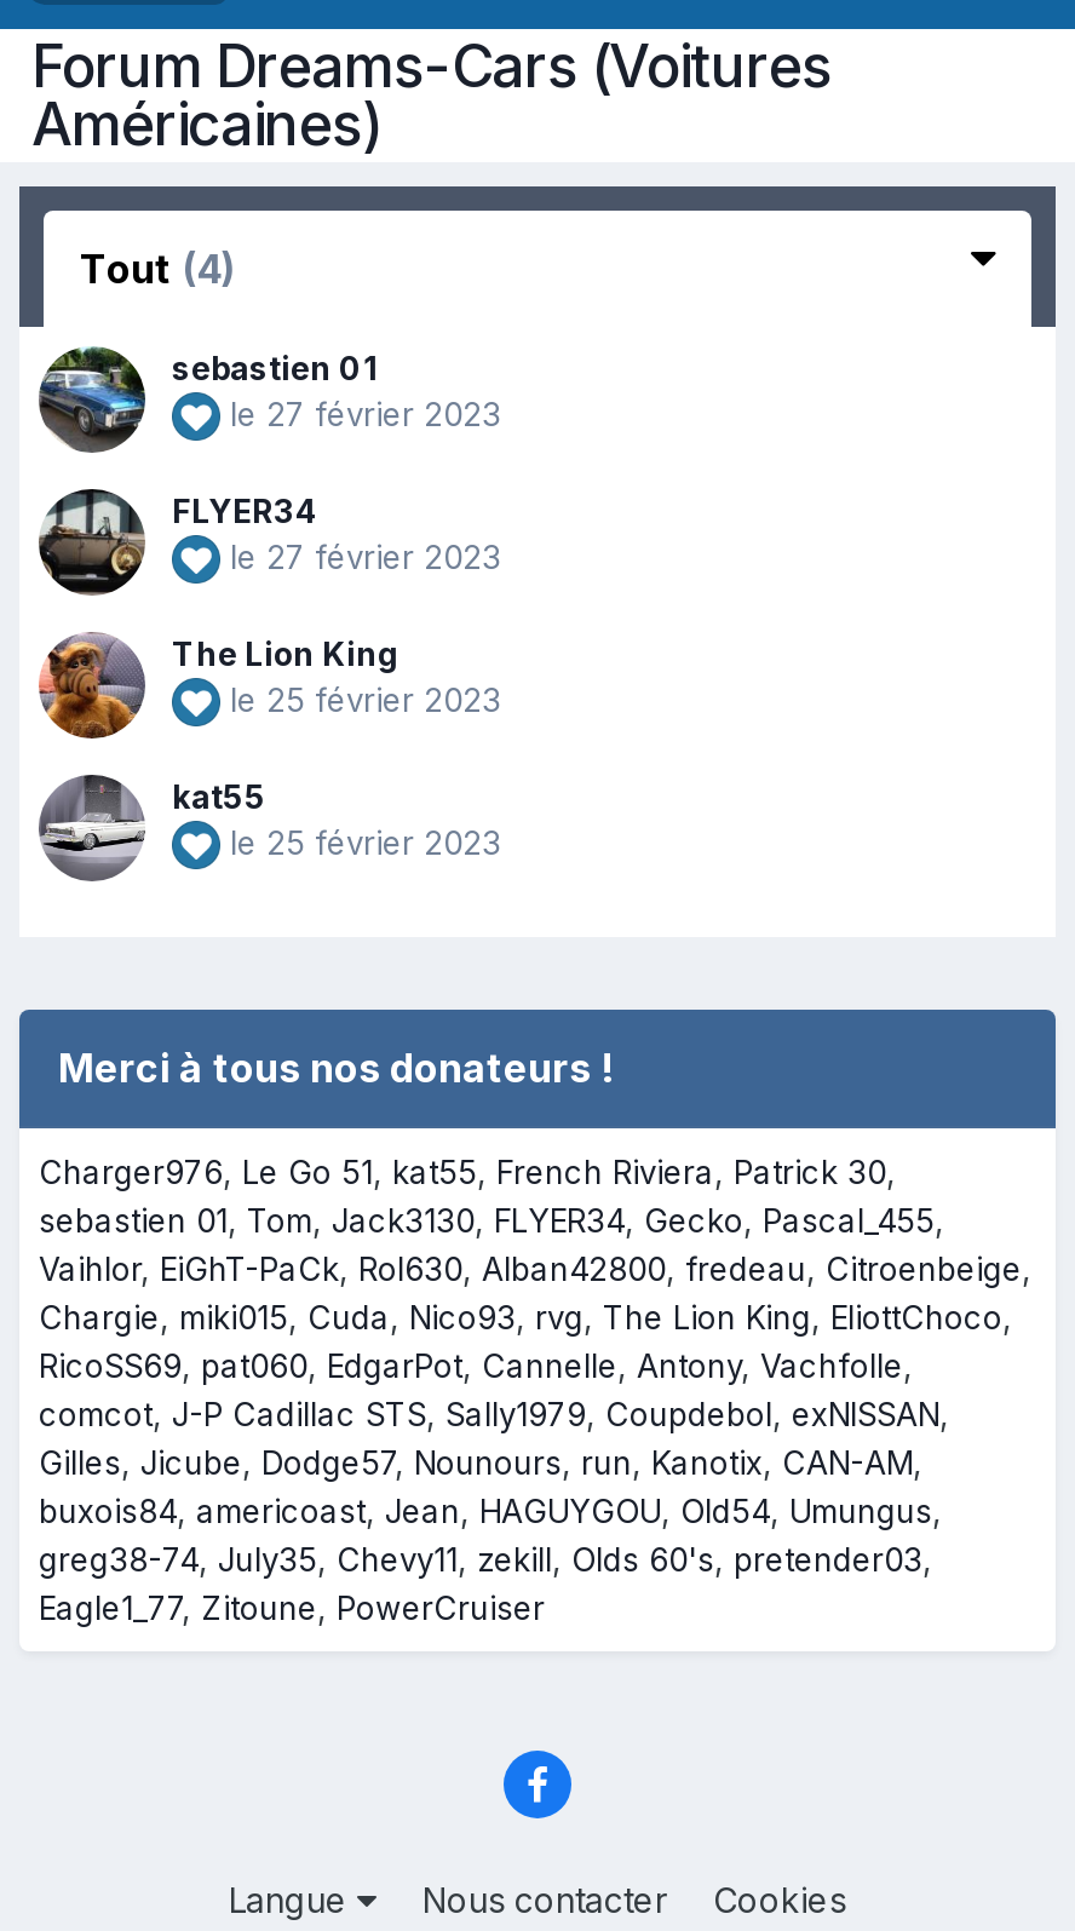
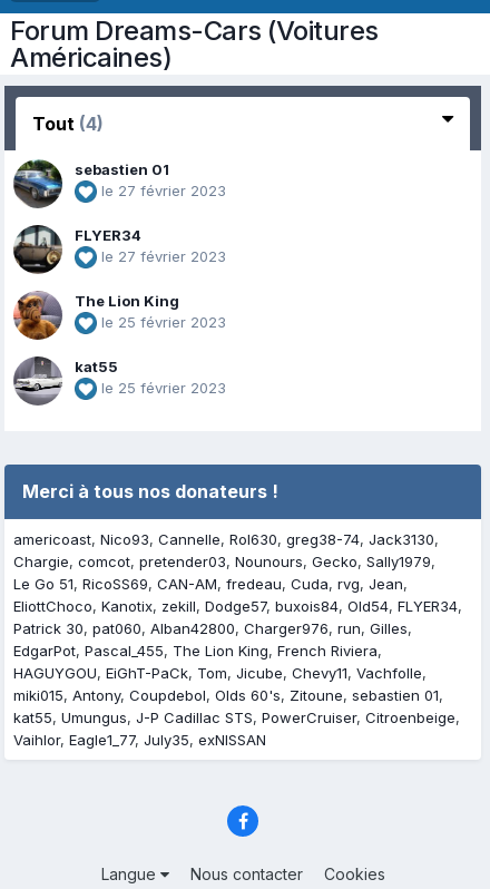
[39,1153,1022,1626] Charger976 Le Go 51 kat55 French Riviera Patrick 30 | sebastien 01 Tom Jack3130 FLYER34 Gecko Pascal_455 | Vaihlor EiGhT-PaCk Rol630 Alban42800 fredeau Citroenbeige | Chargie miki015 Cuda Nico93 rvg The Lion King EliottChoco | RicoSS69 pat060 EdgarPot Cannelle Antony Vachfolle | comcot J-P Cadillac STS Sally1979 Coupdebol exNISSAN | Gilles Jicube Dodge57 Nounours run Kanotix CAN-AM | buxois84 americoast Jean HAGUYGOU Old54 Umungus | greg38-74 July35 Chevy11 zekill Olds 60's pretender03 | Eagle1_77 Zitoune PowerCruiser -> [13,530,458,748] americoast Nico93 Cannelle Rol630 greg38-74 Jack3130 | Chargie comcot pretender03 Nounours Gecko Sally1979 | Le Go 51 RicoSS69 CAN-AM fredeau Cuda rvg Jean | EliottChoco Kanotix zekill Dodge57 buxois84 Old54 FLYER34 | Patrick 30 pat060 Alban42800 Charger976 run Gilles | EdgarPot Pascal_455 The Lion King French Riviera | HAGUYGOU EiGhT-PaCk Tom Jicube Chevy11 Vachfolle | miki015 Antony Coupdebol Olds 60's Zitoune sebastien 01 | kat55 Umungus J-P Cadillac STS PowerCruiser Citroenbeige | Vaihlor Eagle1_77 July35 exNISSAN

